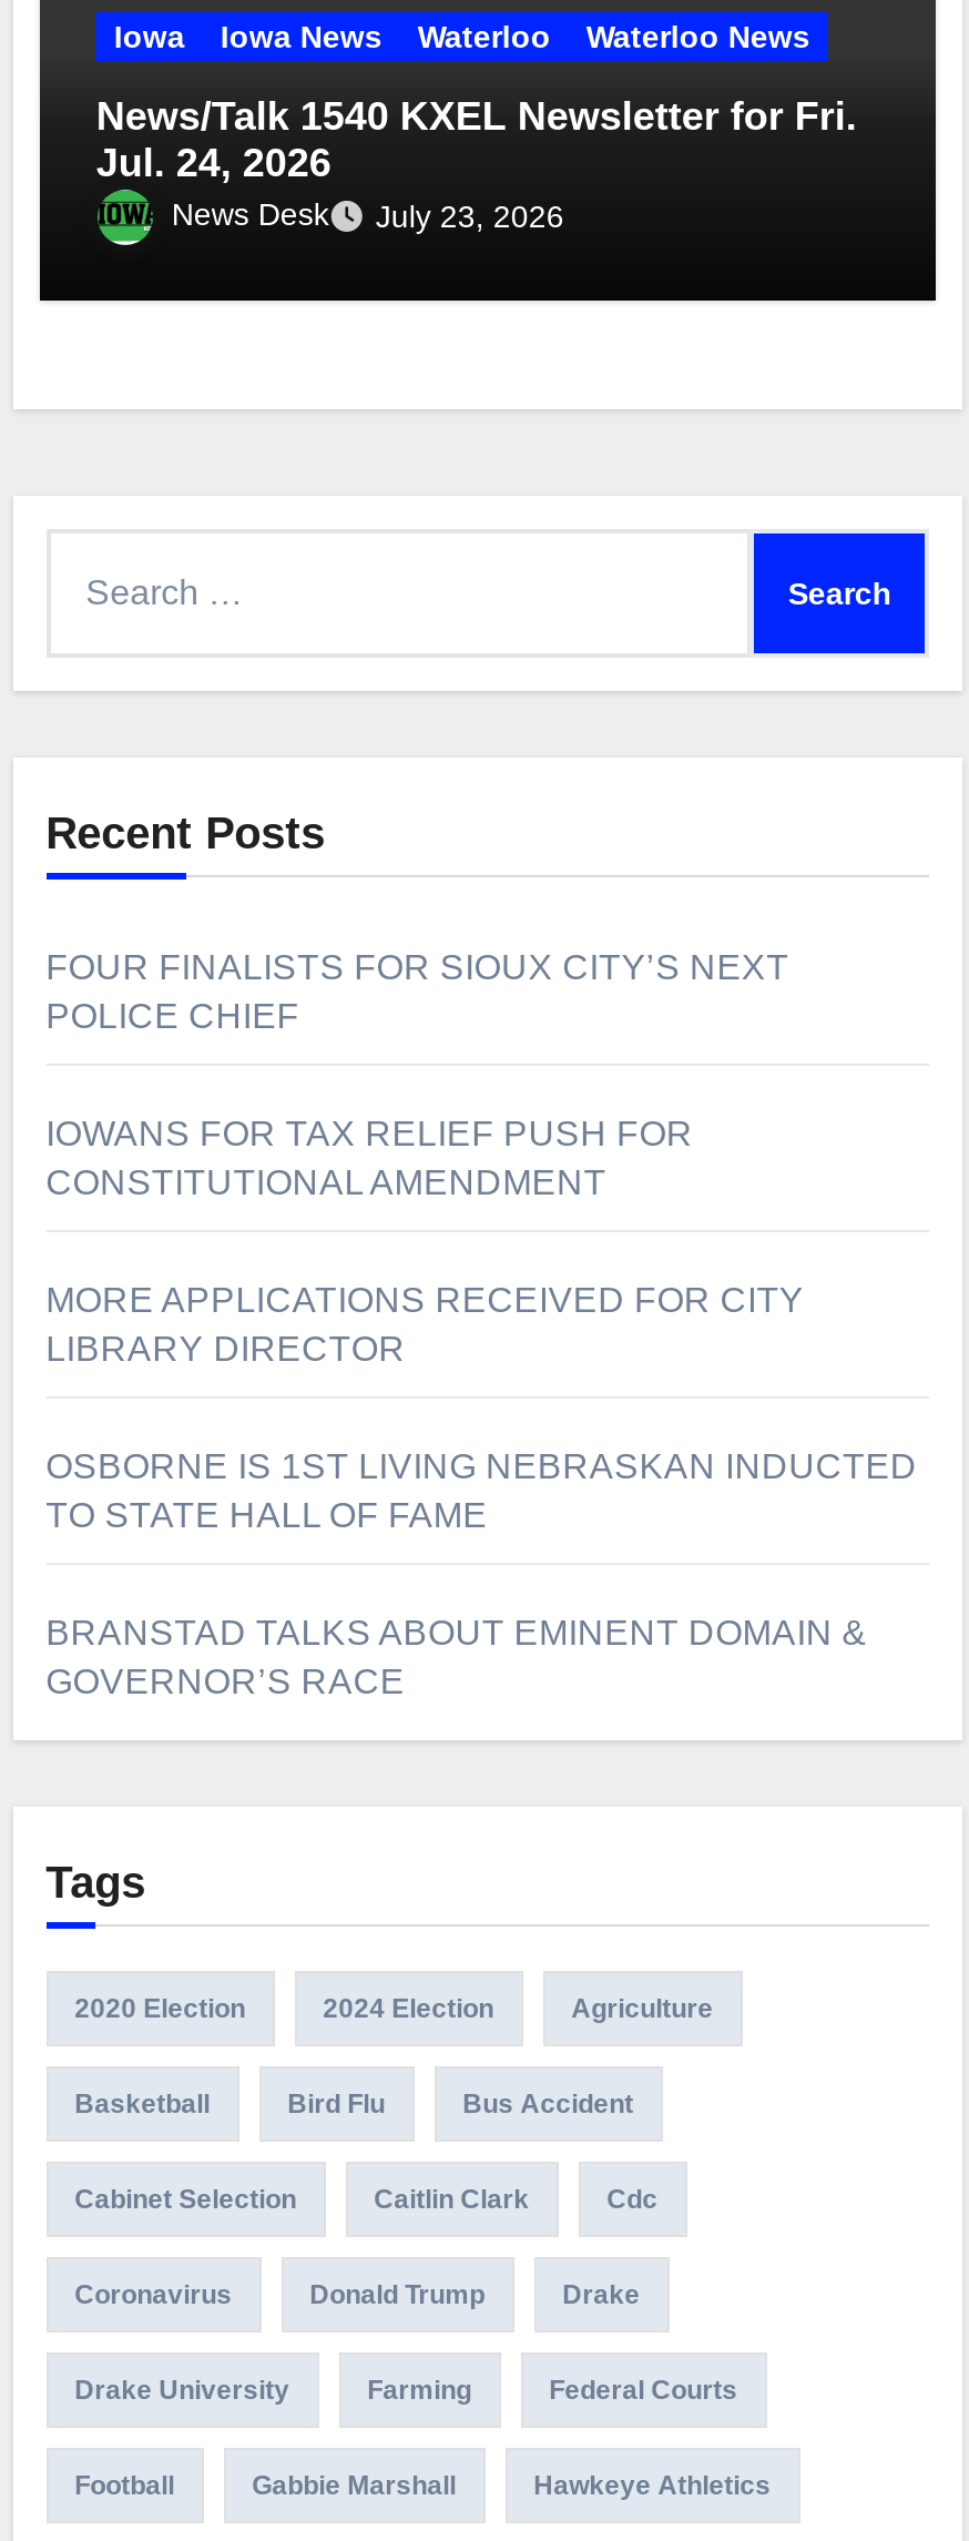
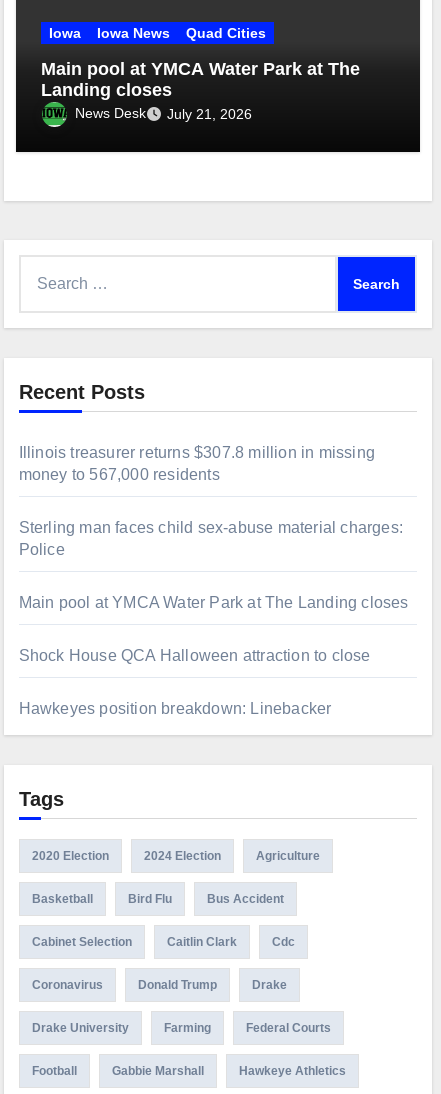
[418,19,810,54] Waterloo | Waterloo News -> [186,25,266,41] Quad Cities
[96,94,857,185] News/Talk 1540 KXEL Newsletter for Fri. | Jul. 24, 2026 -> [41,59,360,100] Main pool at YMCA Water Park at The | Landing closes
[172,196,564,234] News Desk July 23, 2026 -> [75,105,252,122] News Desk July 21, 2026
[46,949,789,1035] FOUR FINALISTS FOR SIOUX CITY’S NEXT | POLICE CHIEF -> [19,444,375,483] Illinois treasurer returns $307.8 million in missing | money to 567,000 residents
[46,1115,693,1201] IOWANS FOR TAX RELIEF PUSH FOR | CONSTITUTIONAL AMENDMENT -> [19,519,403,558] Sterling man faces child sex-abuse material charges: | Police
[46,1281,804,1368] MORE APPLICATIONS RECEIVED FOR CITY | LIBRARY DIRECTOR -> [19,594,409,611] Main pool at YMCA Water Park at The Landing closes
[46,1448,917,1534] OSBORNE IS 1ST LIVING NEBRASKAN INDUCTED | TO STATE HALL OF FAME -> [19,647,371,664] Shock House QCA Halloween attraction to close
[46,1614,867,1701] BRANSTAD TALKS ABOUT EMINENT DOMAIN & | GOVERNOR’S RACE -> [19,700,331,717] Hawkeyes position breakdown: Linebacker

